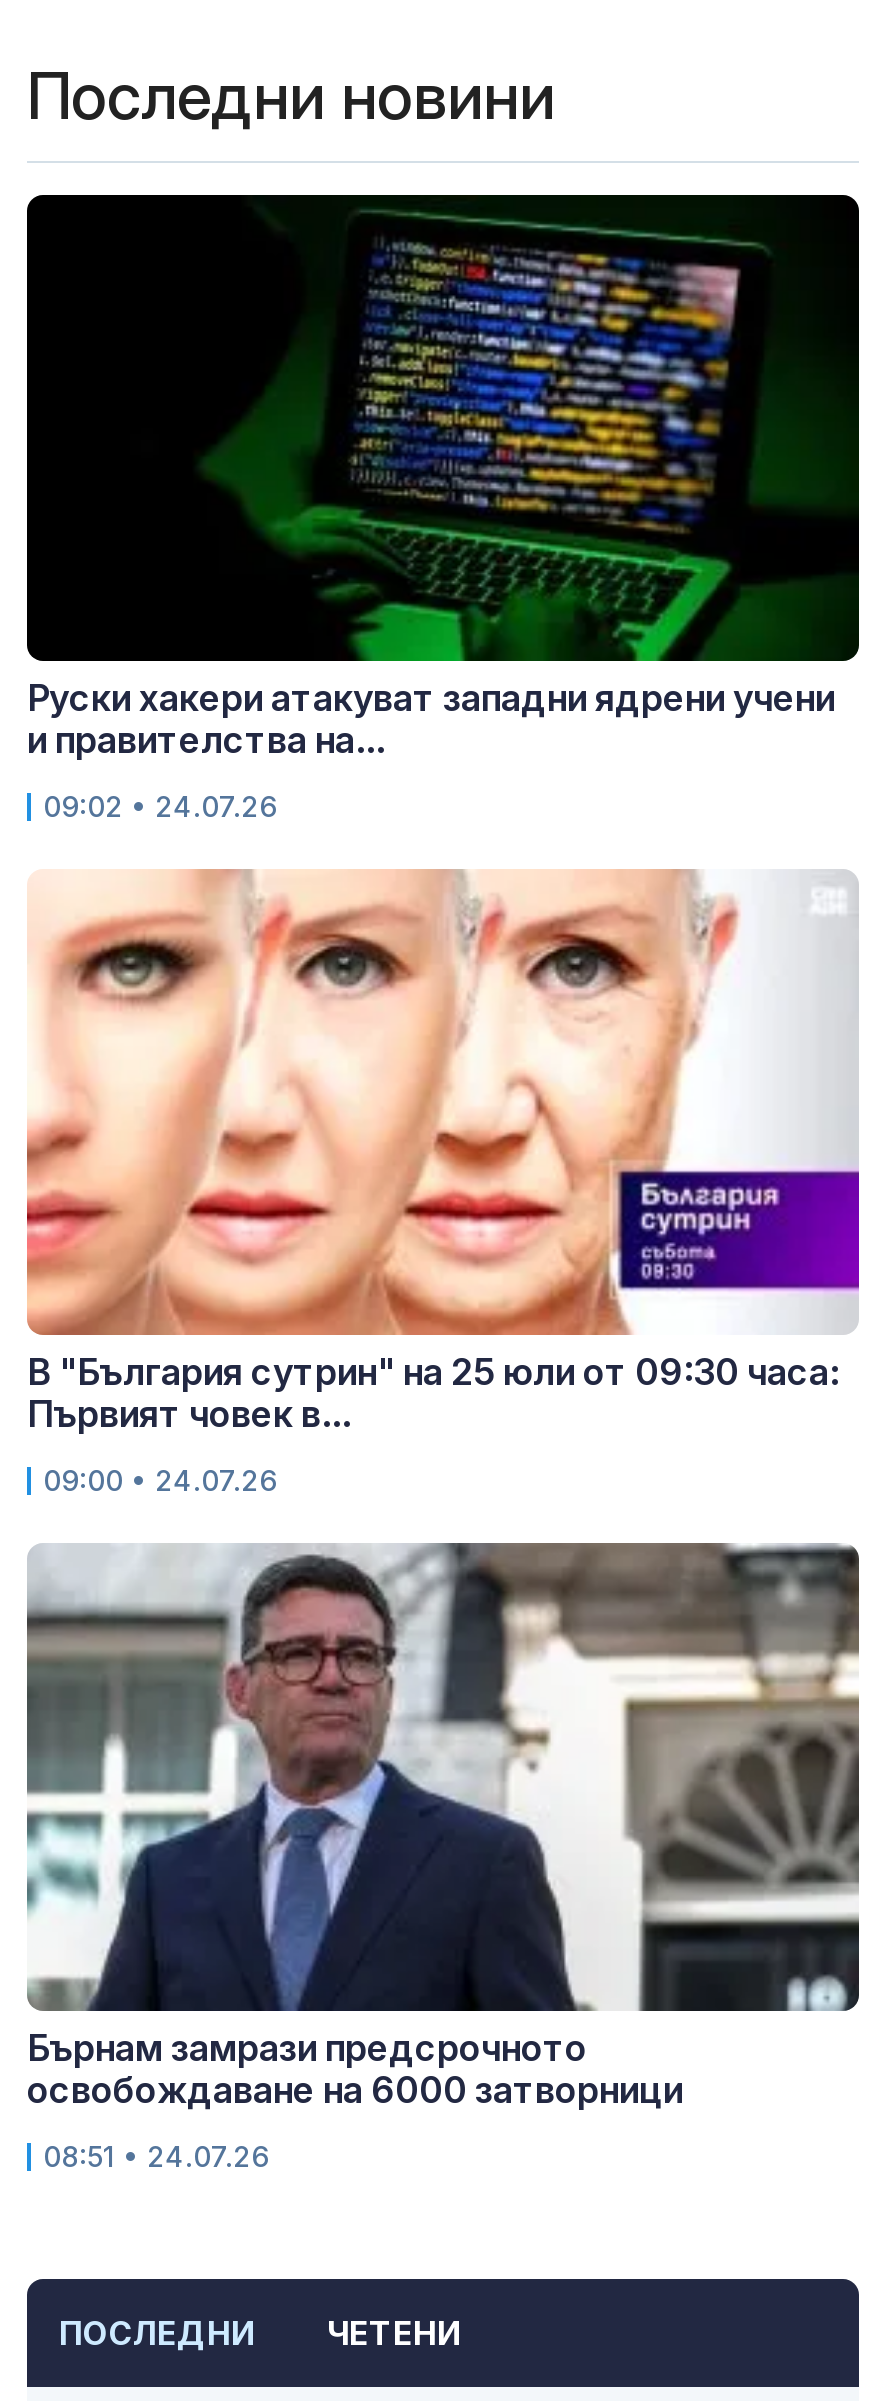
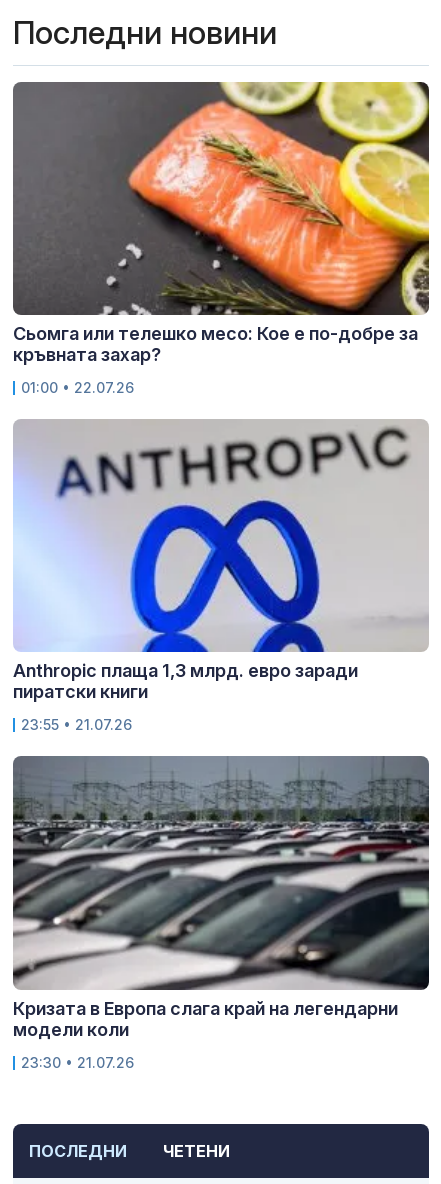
[25,193,861,761] [image] | Руски хакери атакуват западни ядрени учени | и правителства на... -> [12,81,430,365] [image] | Сьомга или телешко месо: Кое е по-добре за | кръвната захар?
[43,789,277,823] 09:02 • 24.07.26 -> [21,379,134,396] 01:00 • 22.07.26
[25,869,861,1435] [image] | В "България сутрин" на 25 юли от 09:30 часа: | Първият човек в... -> [13,419,429,702] [image] | Anthropic плаща 1,3 млрд. евро заради | пиратски книги
[43,1463,277,1497] 09:00 • 24.07.26 -> [21,716,132,733] 23:55 • 21.07.26
[27,1543,859,2110] [image] | Бърнам замрази предсрочното | освобождаване на 6000 затворници -> [12,756,430,1039] [image] | Кризата в Европа слага край на легендарни | модели коли
[43,2138,269,2172] 08:51 • 24.07.26 -> [21,1053,134,1070] 23:30 • 21.07.26

